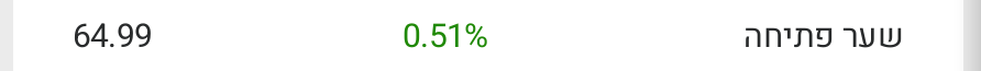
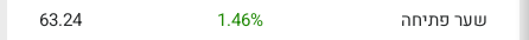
[73,12,152,61] 64.99 -> [39,7,82,33] 63.24
[403,12,488,61] 0.51% -> [217,7,263,33] 1.46%

